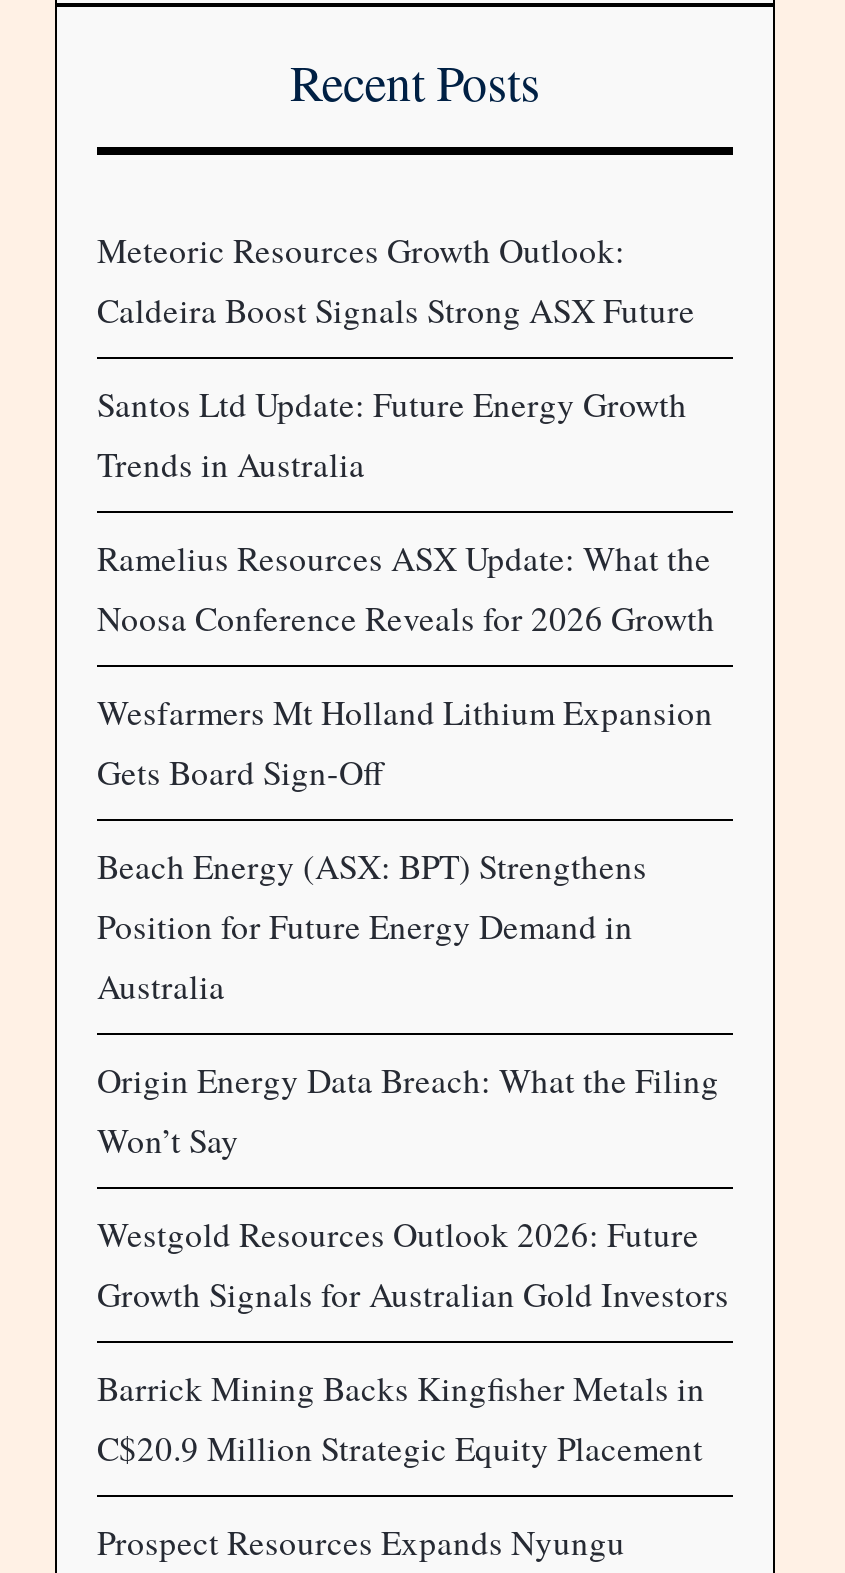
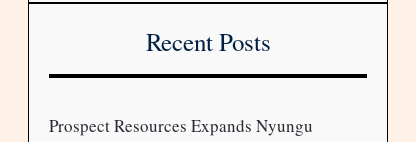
[97,227,729,1471] Meteoric Resources Growth Outlook: | Caldeira Boost Signals Strong ASX Future | Santos Ltd Update: Future Energy Growth | Trends in Australia | Ramelius Resources ASX Update: What the | Noosa Conference Reveals for 2026 Growth | Wesfarmers Mt Holland Lithium Expansion | Gets Board Sign-Off | Beach Energy (ASX: BPT) Strengthens | Position for Future Energy Demand in | Australia | Origin Energy Data Breach: What the Filing | Won’t Say | Westgold Resources Outlook 2026: Future | Growth Signals for Australian Gold Investors | Barrick Mining Backs Kingfisher Metals in | C$20.9 Million Strategic Equity Placement -> none

